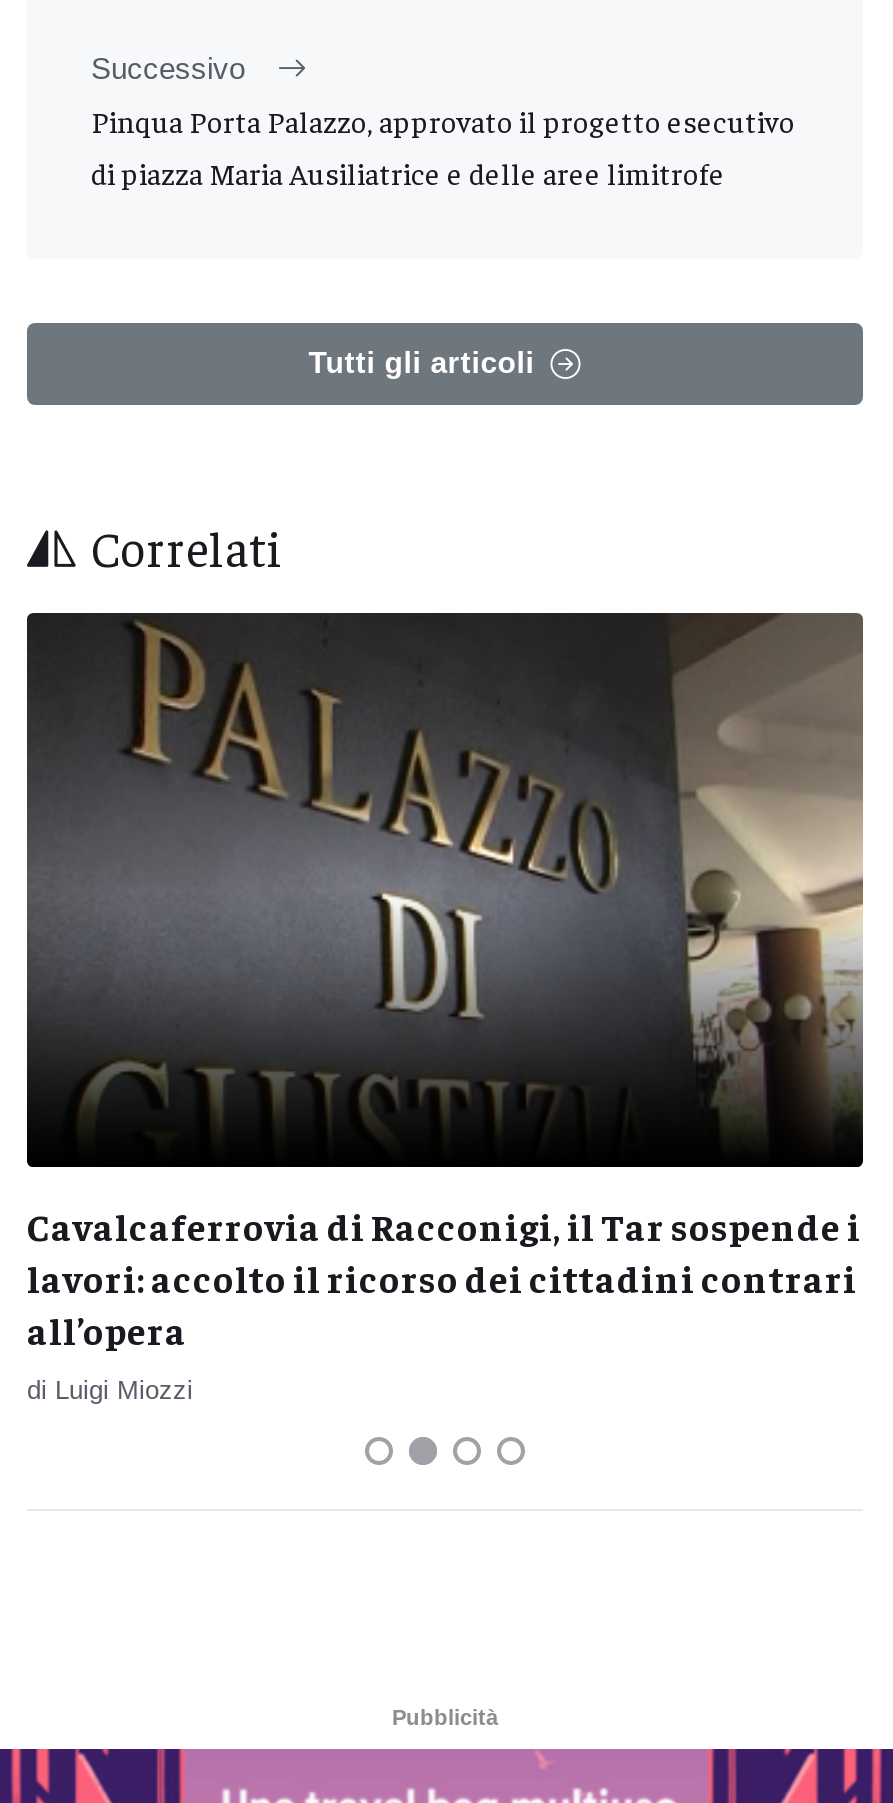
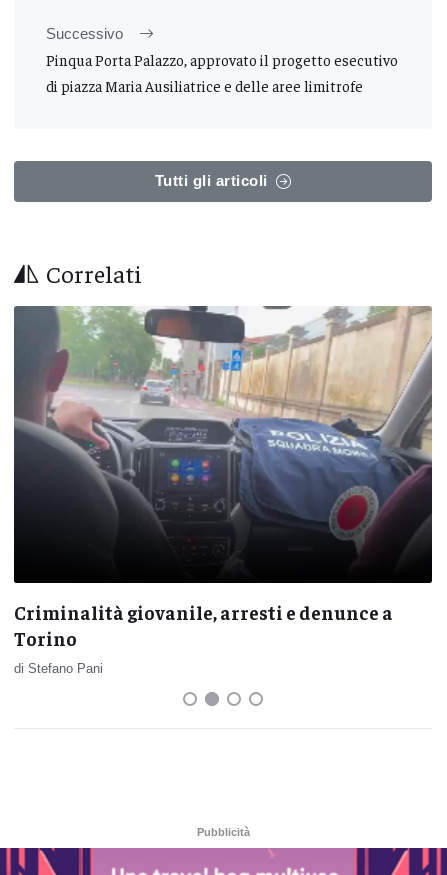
[29,611,863,1119] [image] -> [14,306,432,544] [image]
[27,1201,861,1353] Cavalcaferrovia di Racconigi, il Tar sospende i | lavori: accolto il ricorso dei cittadini contrari | all’opera -> [14,600,393,650] Criminalità giovanile, arresti e denunce a | Torino
[27,1375,193,1405] di Luigi Miozzi -> [14,661,103,676] di Stefano Pani

